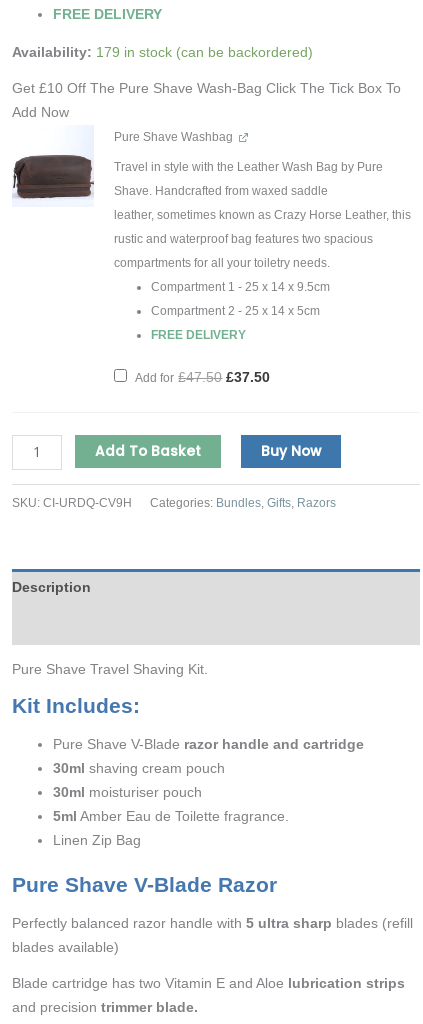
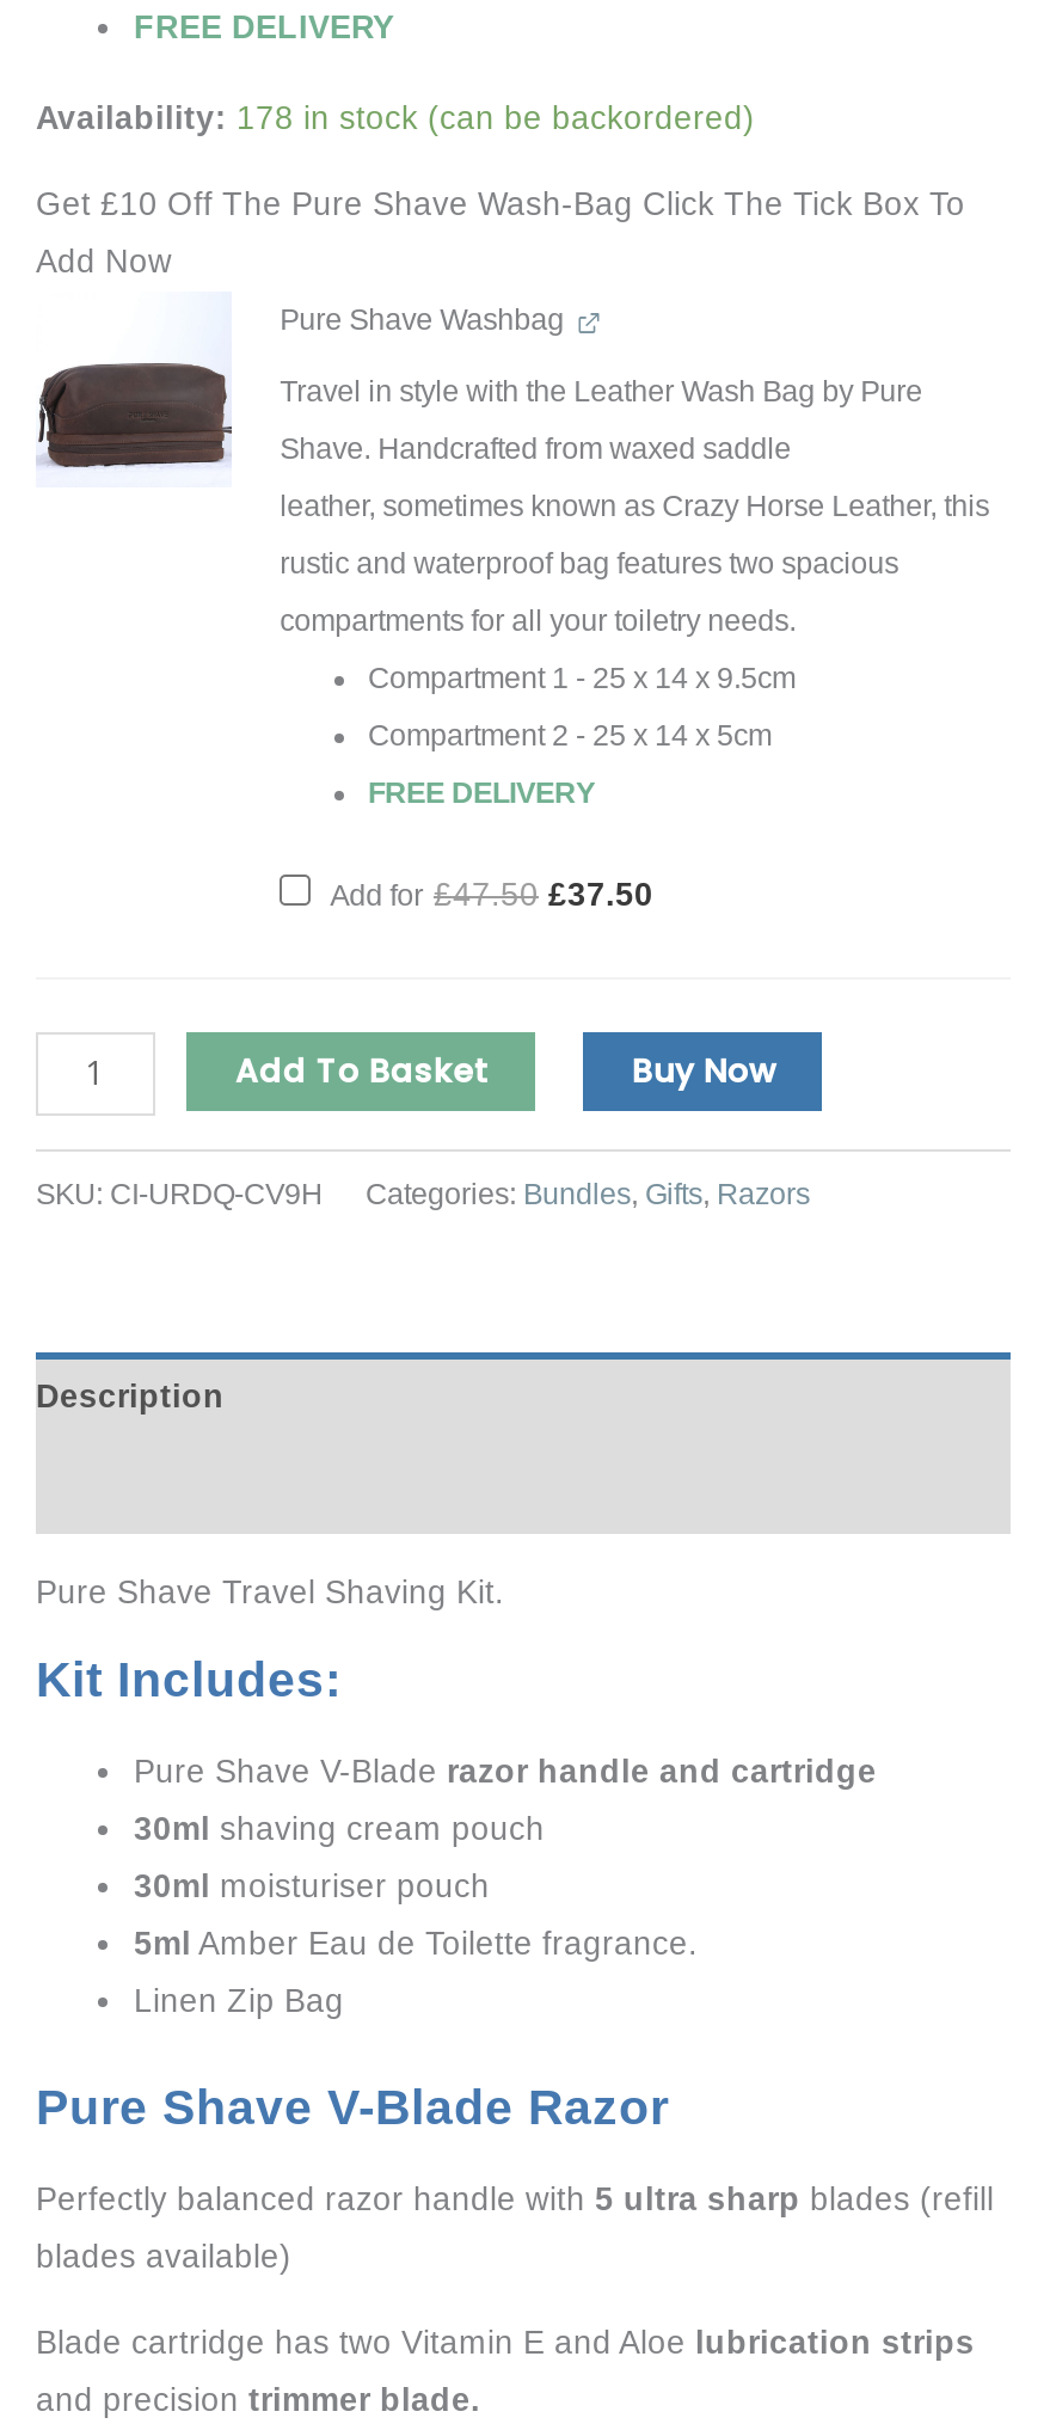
[12,45,313,60] Availability: 179 in stock (can be backordered) -> [36,100,755,136] Availability: 178 in stock (can be backordered)

